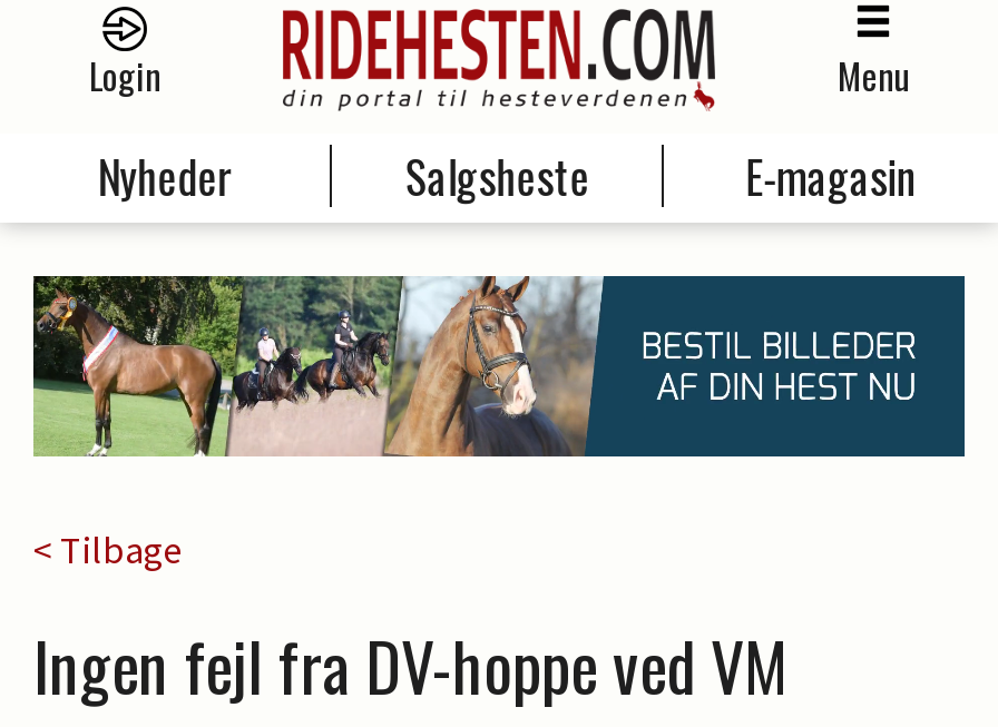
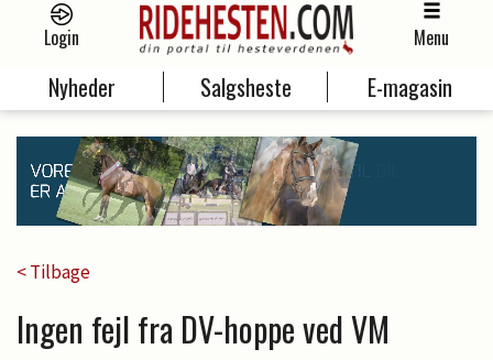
[31,276,918,459] [image] -> [15,135,452,227] [image]

